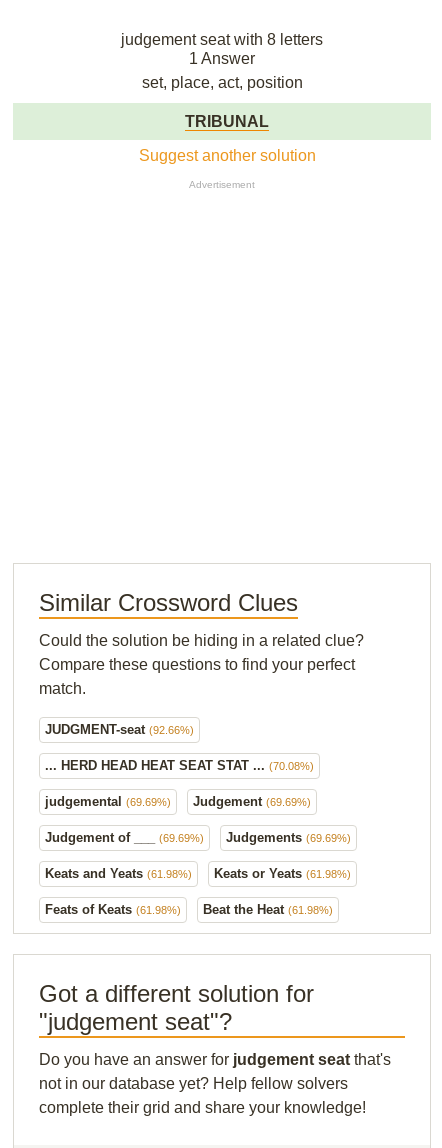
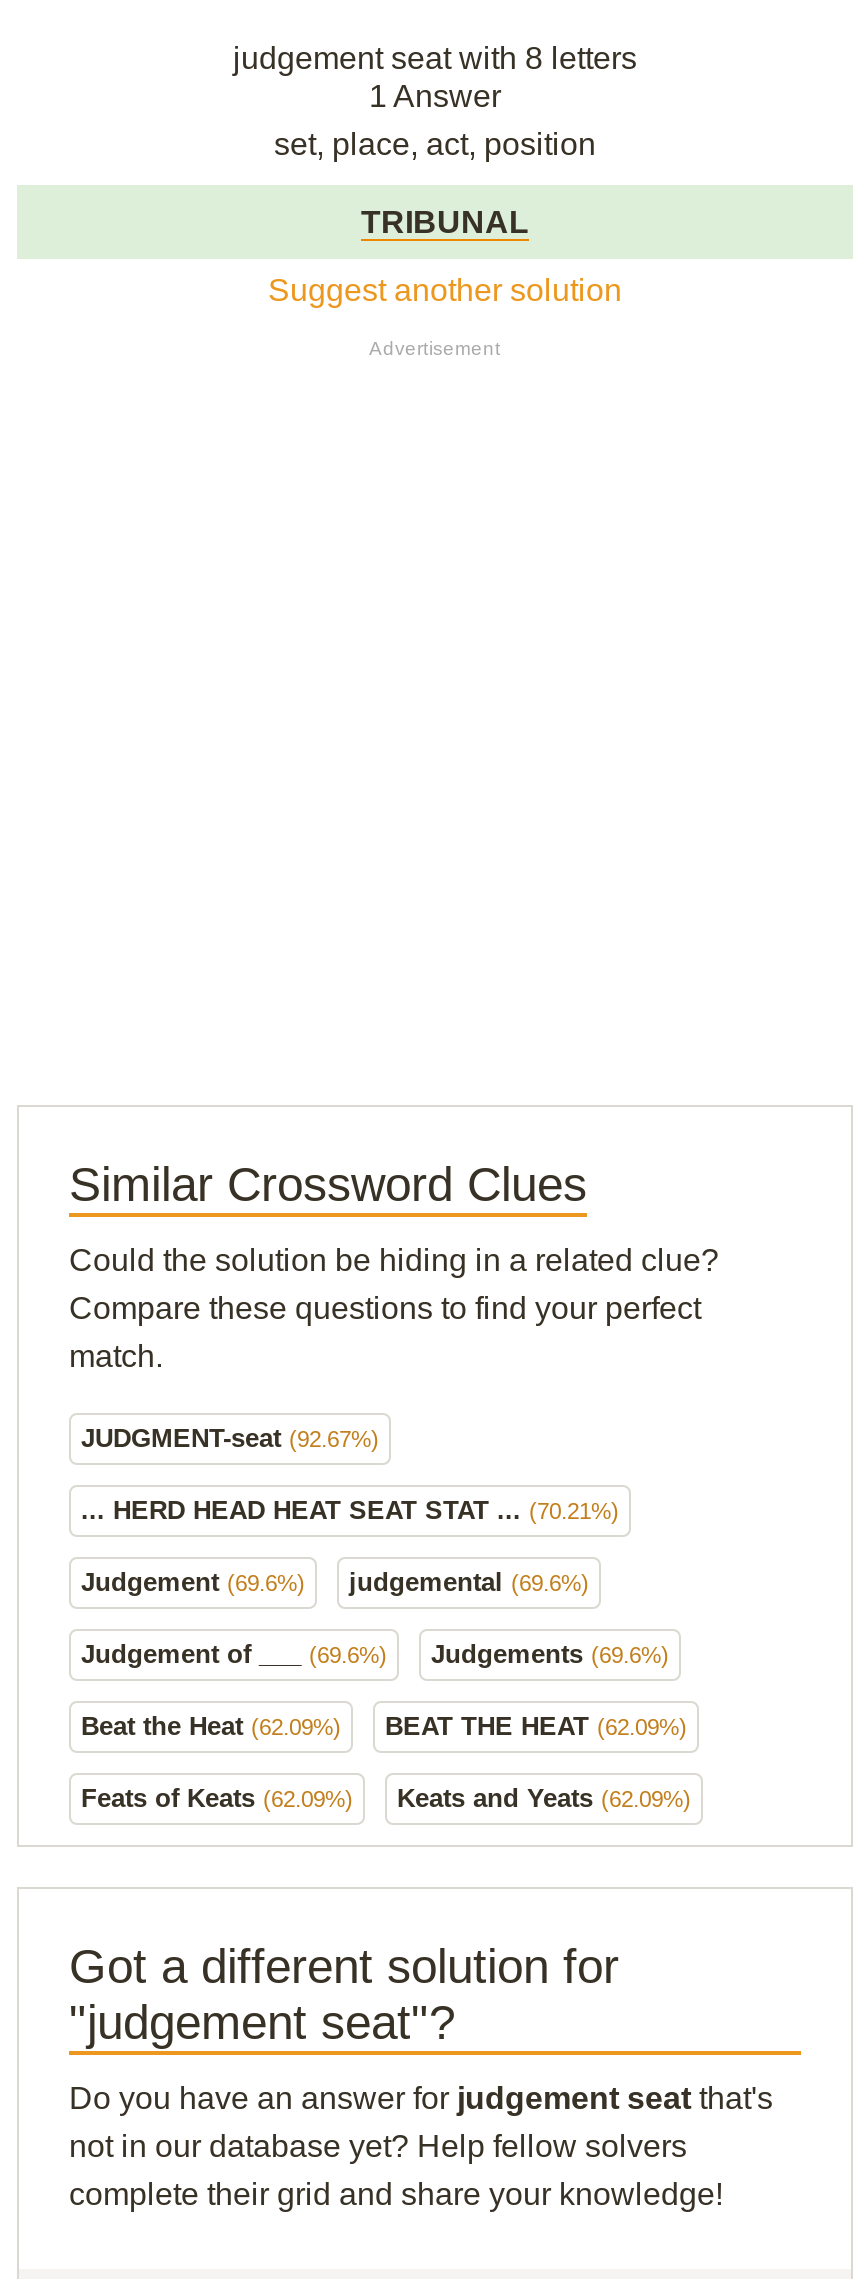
[45,722,194,737] JUDGMENT-seat (92.66%) -> [81,1422,379,1452] JUDGMENT-seat (92.67%)
[45,758,314,773] ... HERD HEAD HEAT SEAT STAT ... (70.08%) -> [81,1494,619,1524] ... HERD HEAD HEAT SEAT STAT ... (70.21%)
[45,794,311,809] judgemental (69.69%) | Judgement (69.69%) -> [81,1566,589,1596] Judgement (69.6%) | judgemental (69.6%)
[45,830,351,845] Judgement of ___ (69.69%) | Judgements (69.69%) -> [81,1638,669,1668] Judgement of ___ (69.6%) | Judgements (69.6%)
[45,866,351,881] Keats and Yeats (61.98%) | Keats or Yeats (61.98%) -> [81,1710,687,1740] Beat the Heat (62.09%) | BEAT THE HEAT (62.09%)
[45,902,333,917] Feats of Keats (61.98%) | Beat the Heat (61.98%) -> [81,1782,691,1812] Feats of Keats (62.09%) | Keats and Yeats (62.09%)

